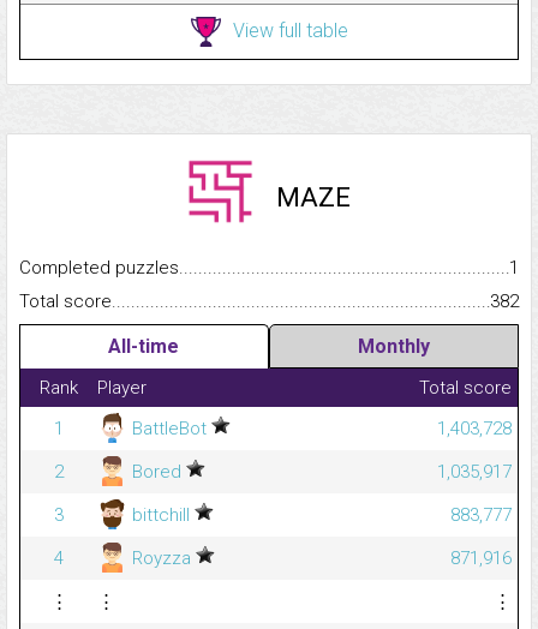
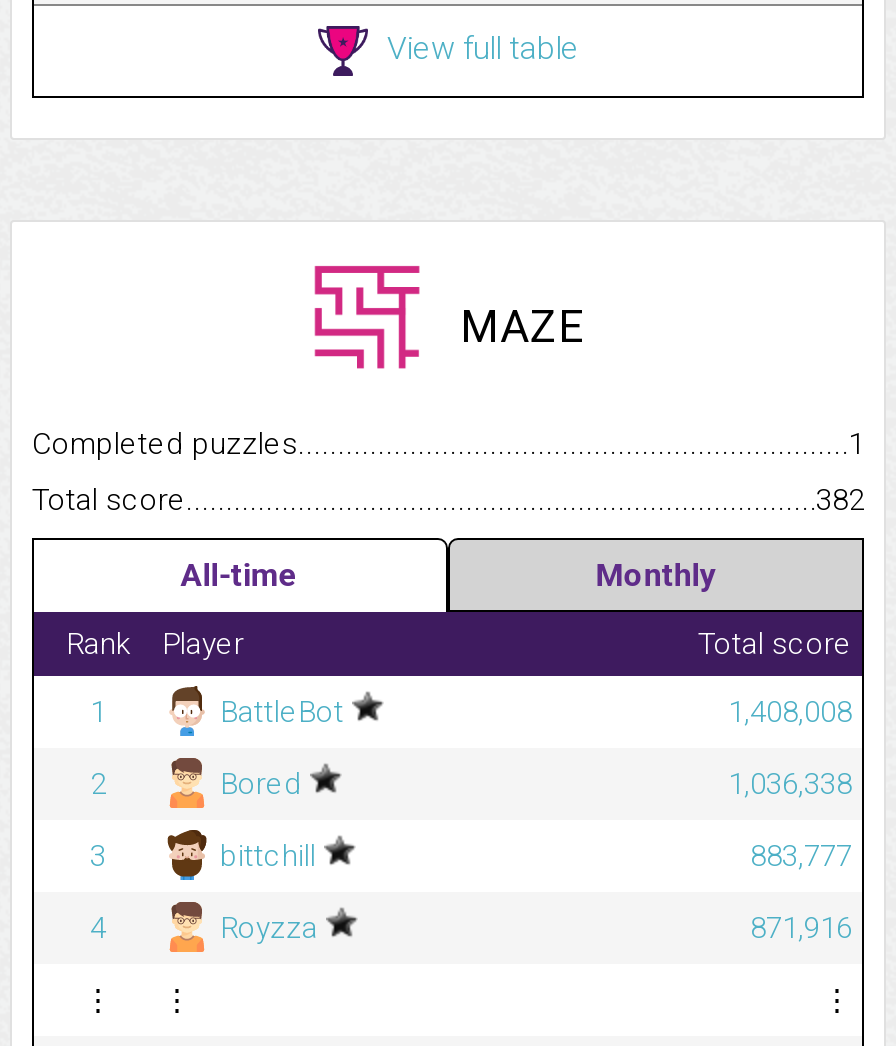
[437,418,512,439] 1,403,728 -> [728,694,852,730] 1,408,008
[437,461,512,483] 1,035,917 -> [728,766,852,802] 1,036,338

